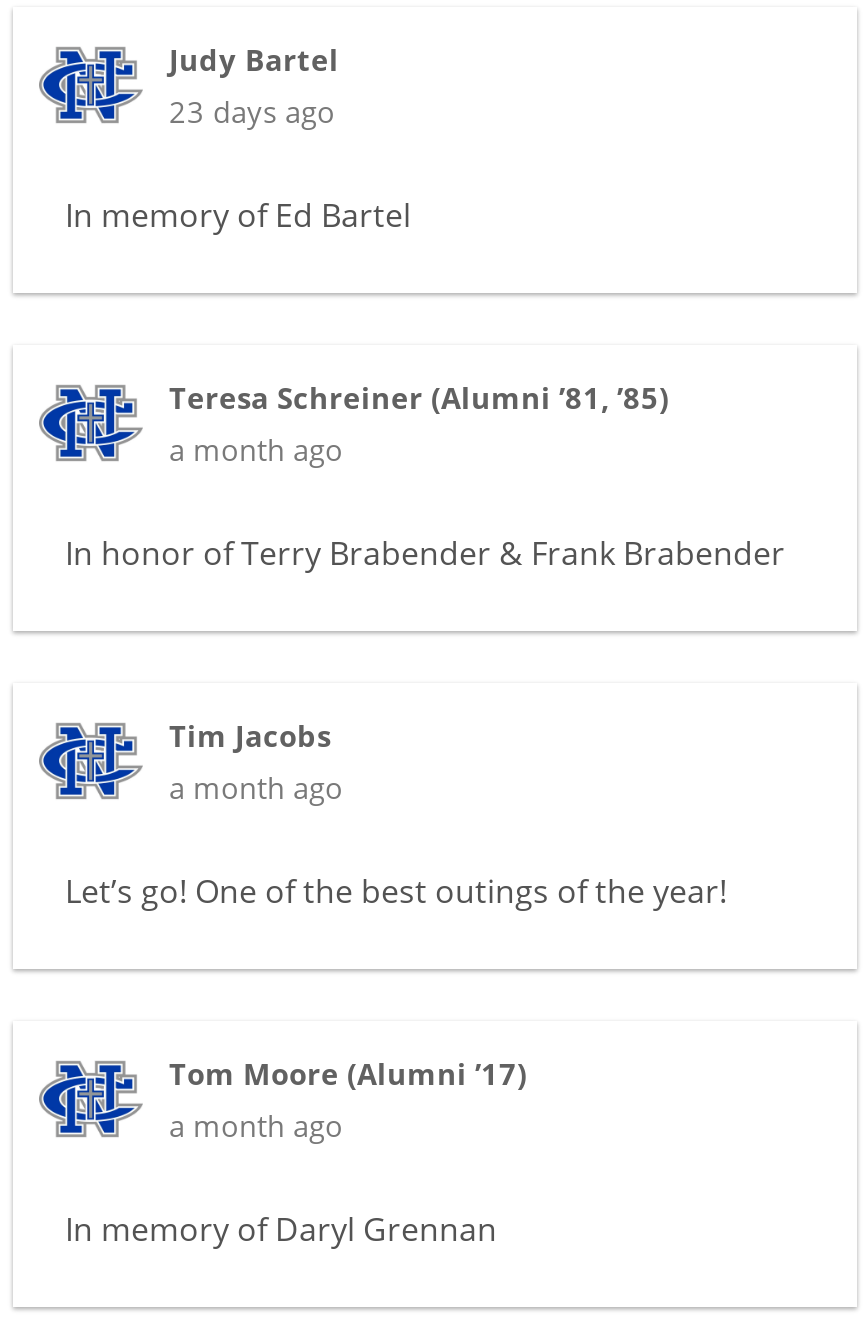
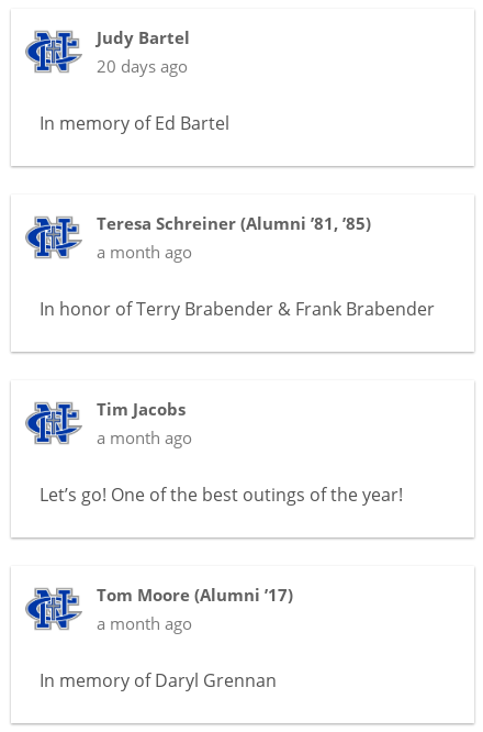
[169,91,335,131] 23 days ago -> [97,55,188,77] 20 days ago

